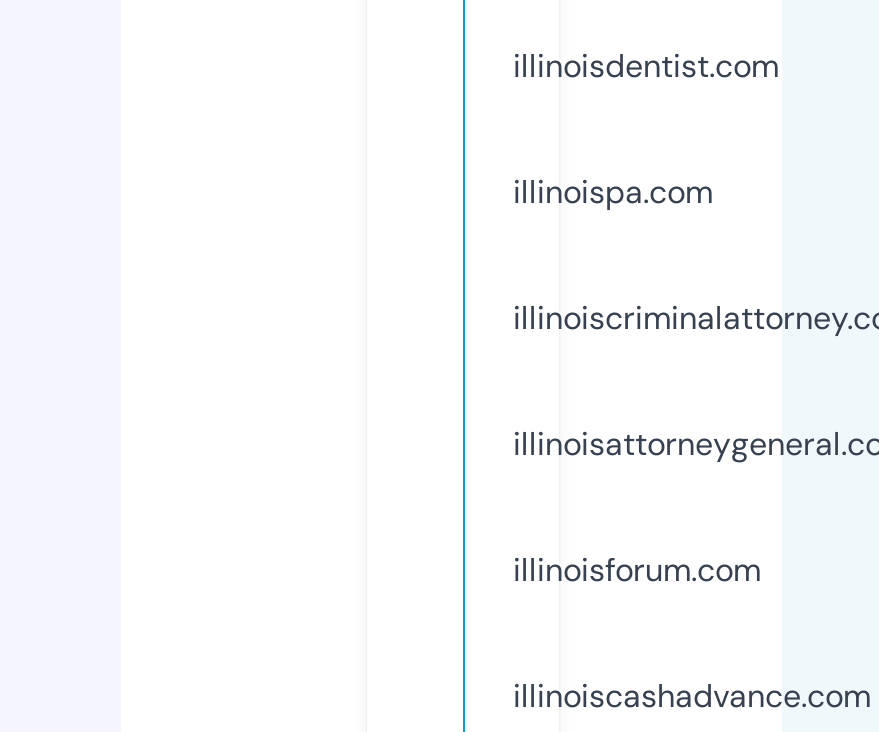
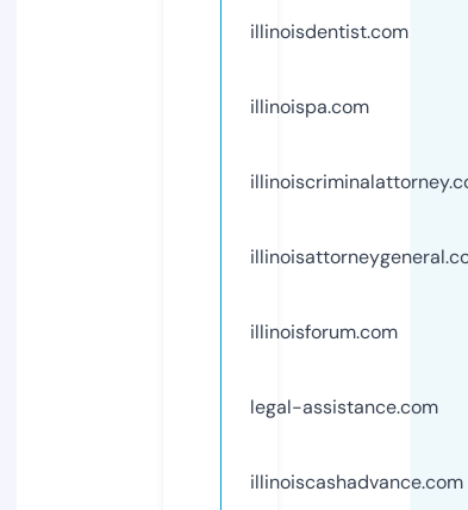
none -> [250,394,438,419] legal-assistance.com

